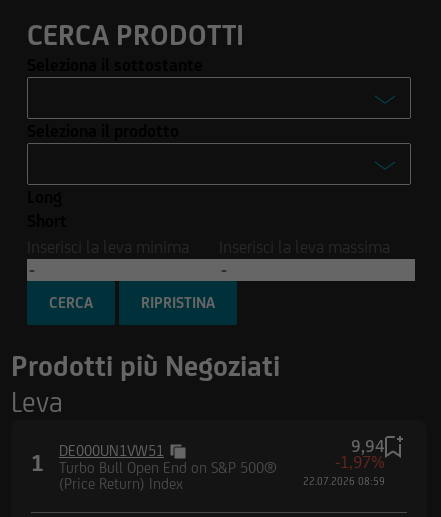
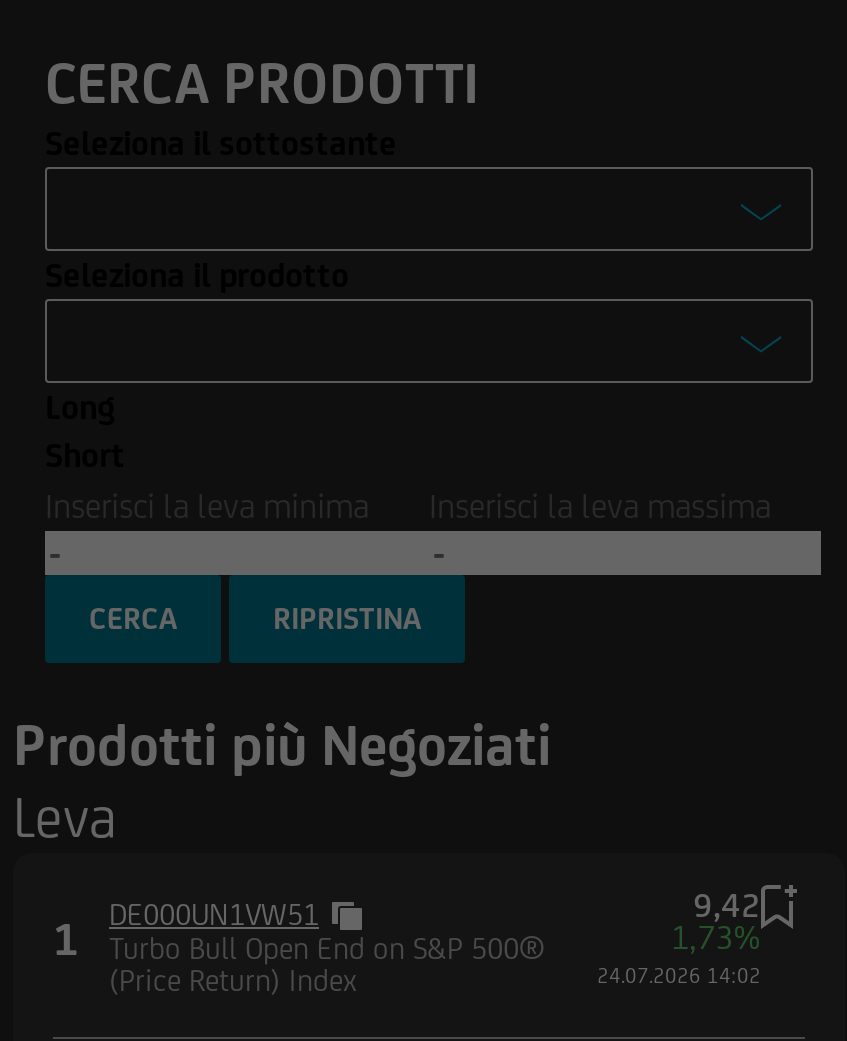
[351,436,385,456] 9,94 -> [693,885,761,925] 9,42
[335,452,385,472] -1,97% -> [671,917,761,957] 1,73%
[303,475,385,487] 22.07.2026 08:59 -> [597,963,761,987] 24.07.2026 14:02

